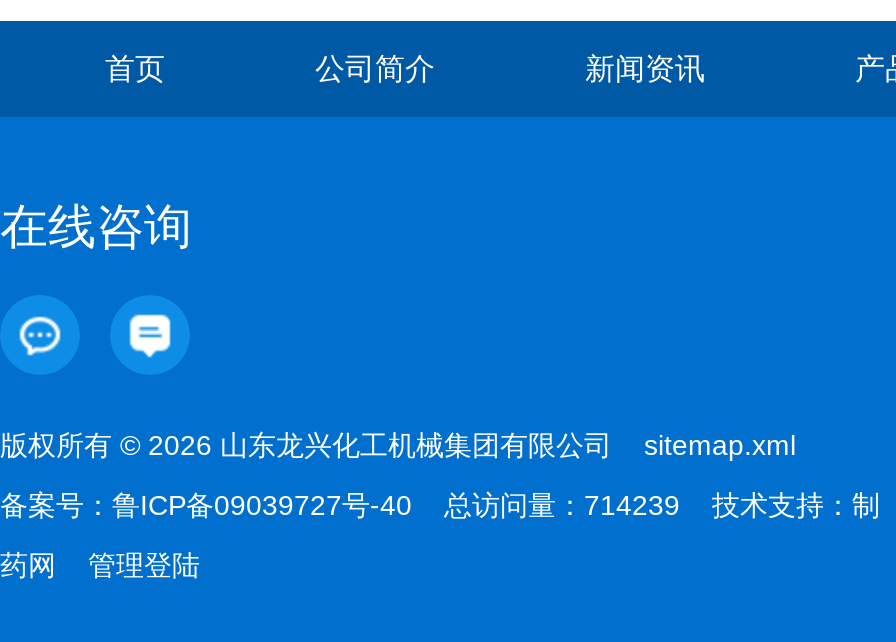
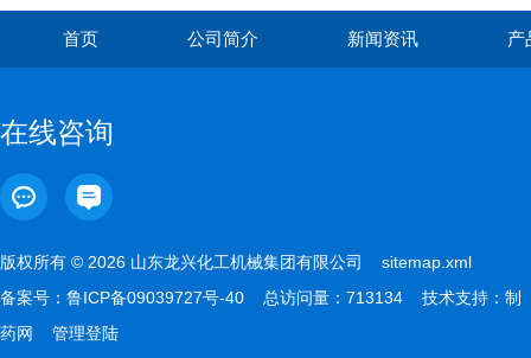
[0,489,880,521] 备案号：鲁ICP备09039727号-40总访问量：714239 技术支持：制 -> [0,288,522,307] 备案号：鲁ICP备09039727号-40总访问量：713134 技术支持：制

